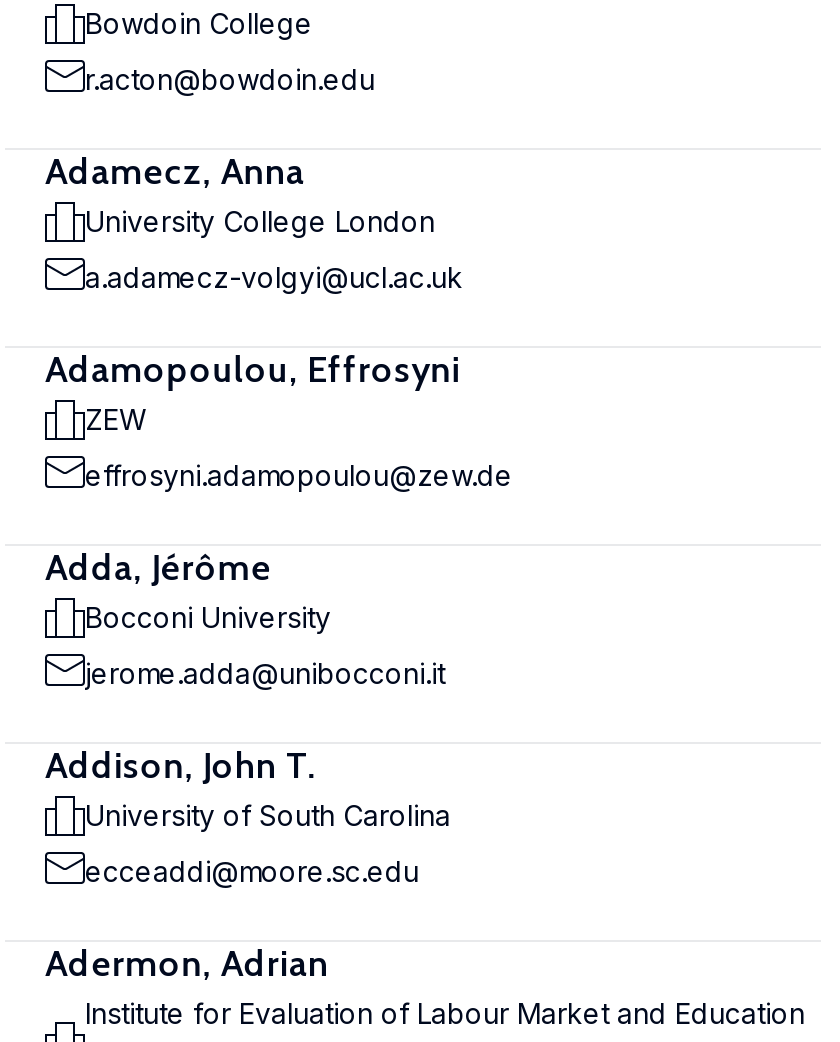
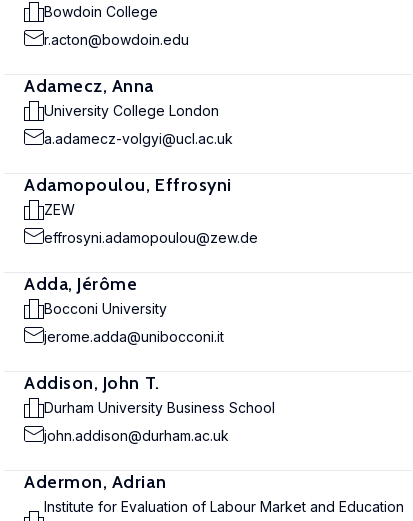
[85,798,451,832] University of South Carolina -> [44,399,275,416] Durham University Business School
[85,854,419,888] ecceaddi@moore.sc.edu -> [44,427,229,444] john.addison@durham.ac.uk

